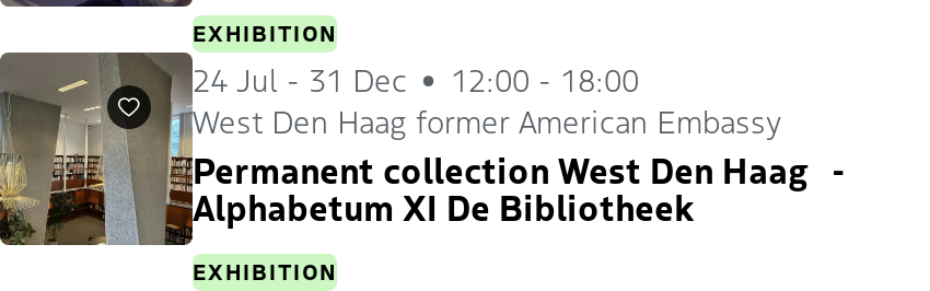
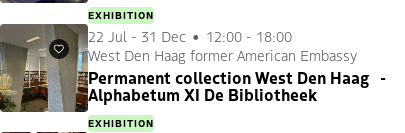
[193,56,639,100] 24 Jul - 31 Dec 12:00 - 18:00 -> [88,26,292,46] 22 Jul - 31 Dec 12:00 - 18:00

